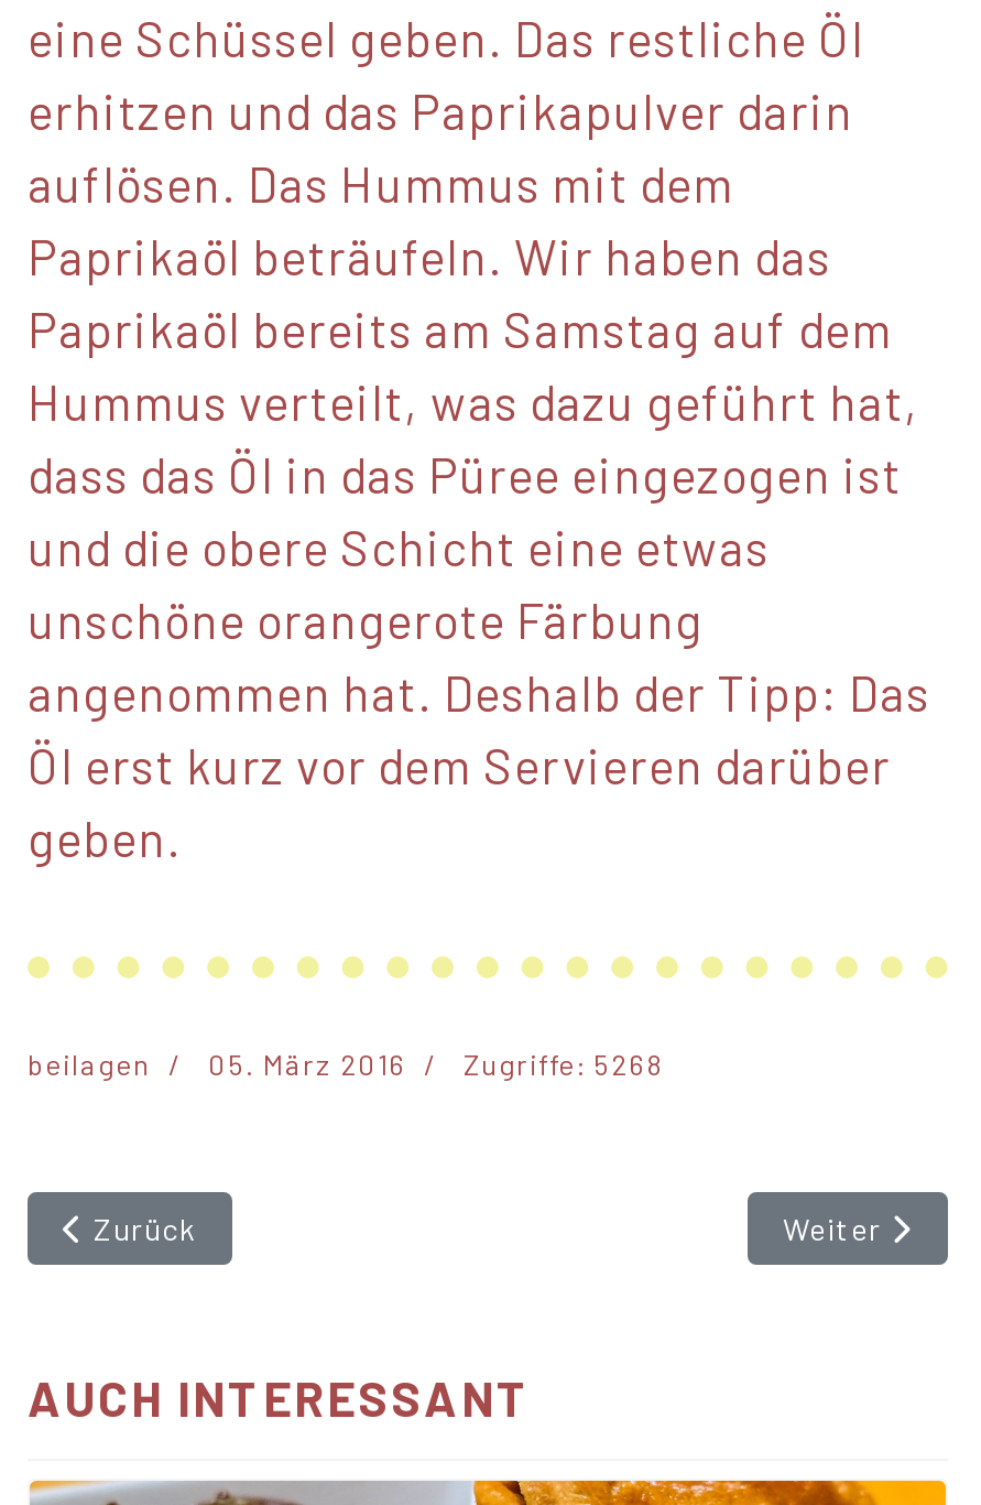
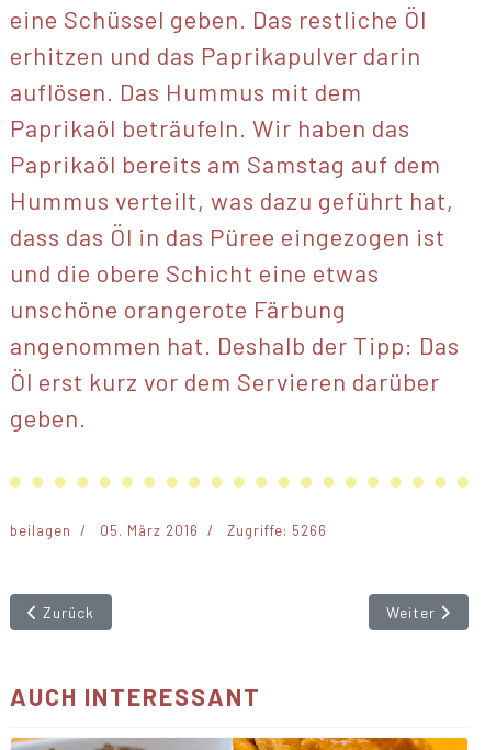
[28,1046,664,1081] beilagen 05. März 2016 Zugriffe: 5268 -> [10,521,327,539] beilagen 05. März 2016 Zugriffe: 5266

